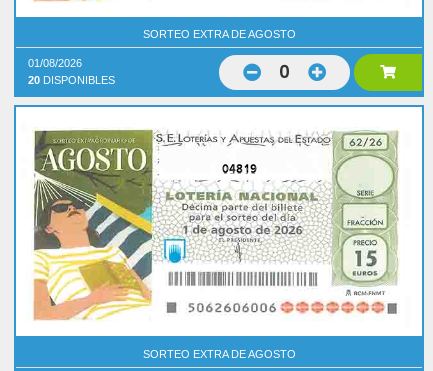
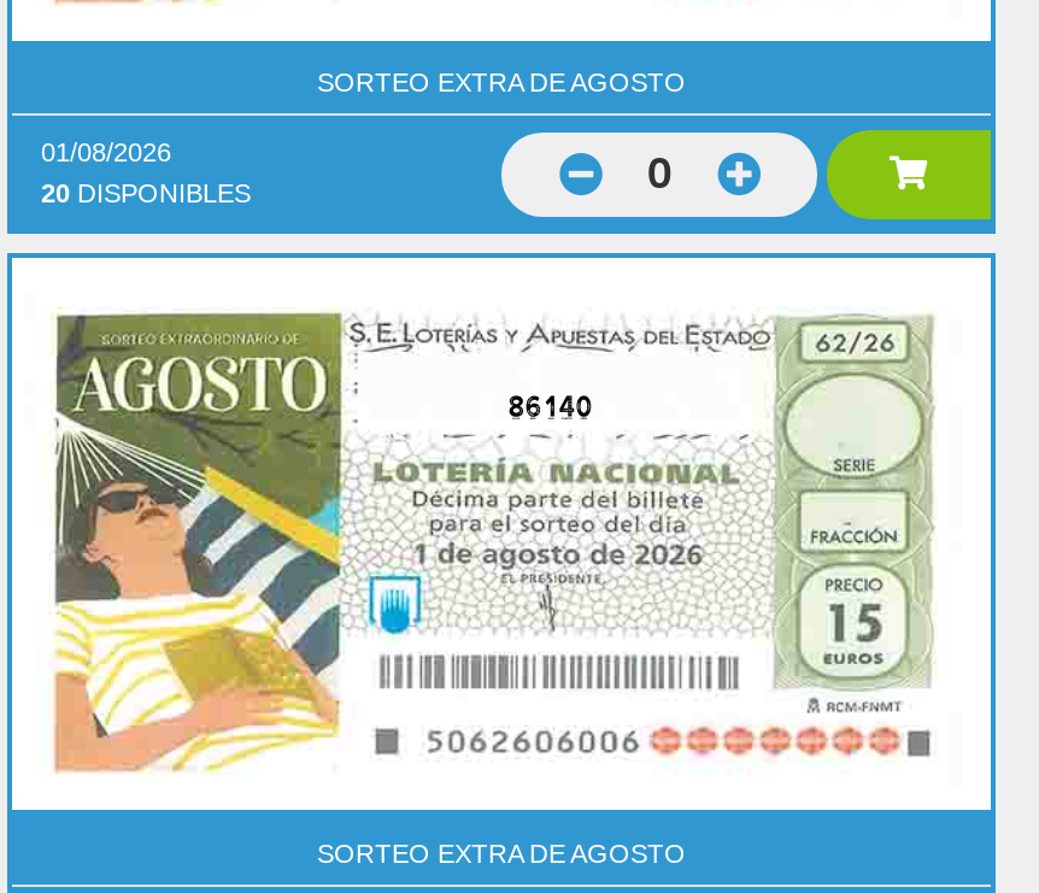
[222,161,257,177] 04819 -> [508,388,593,426] 86140

